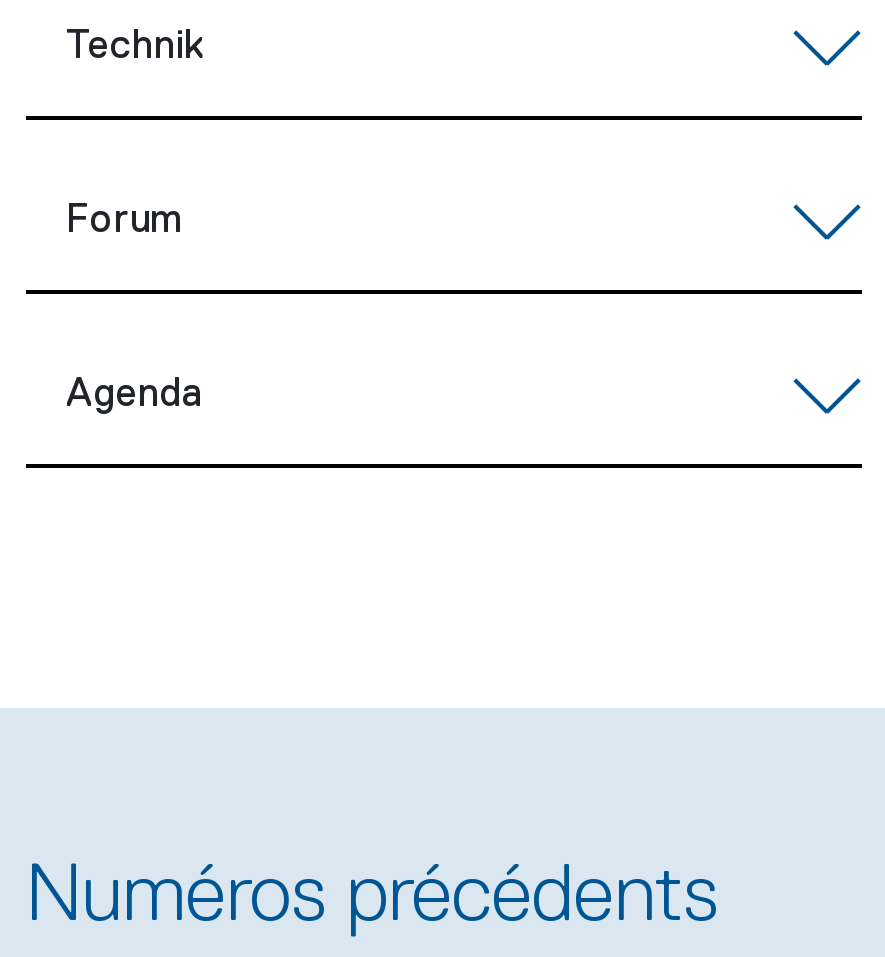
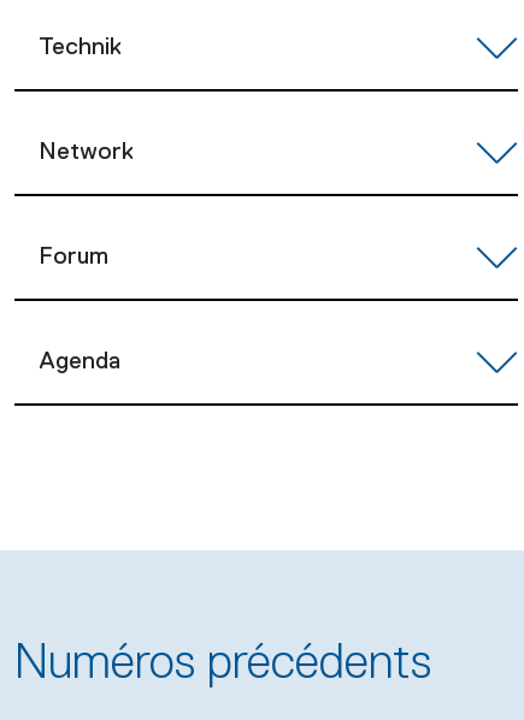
none -> [39,139,134,164] Network

